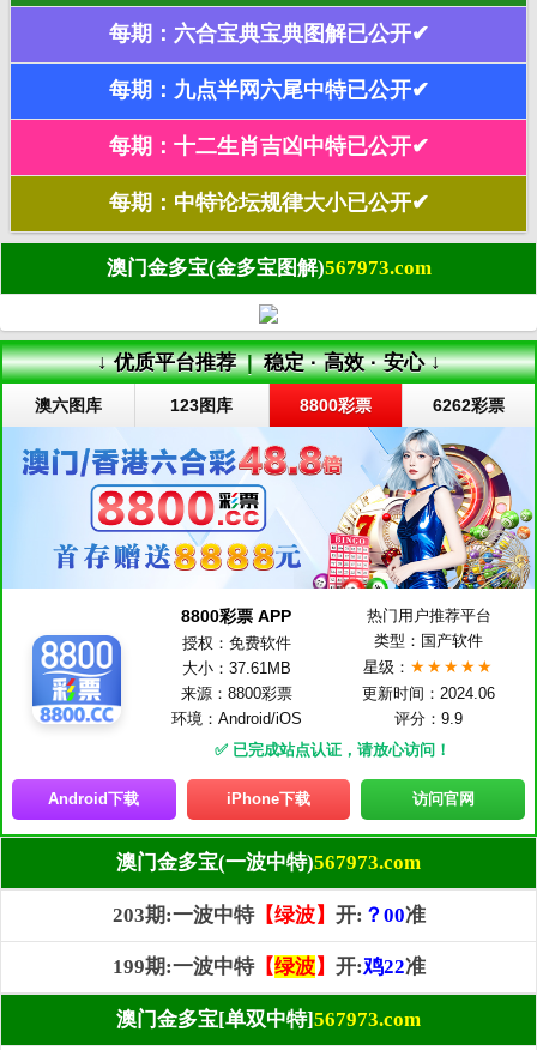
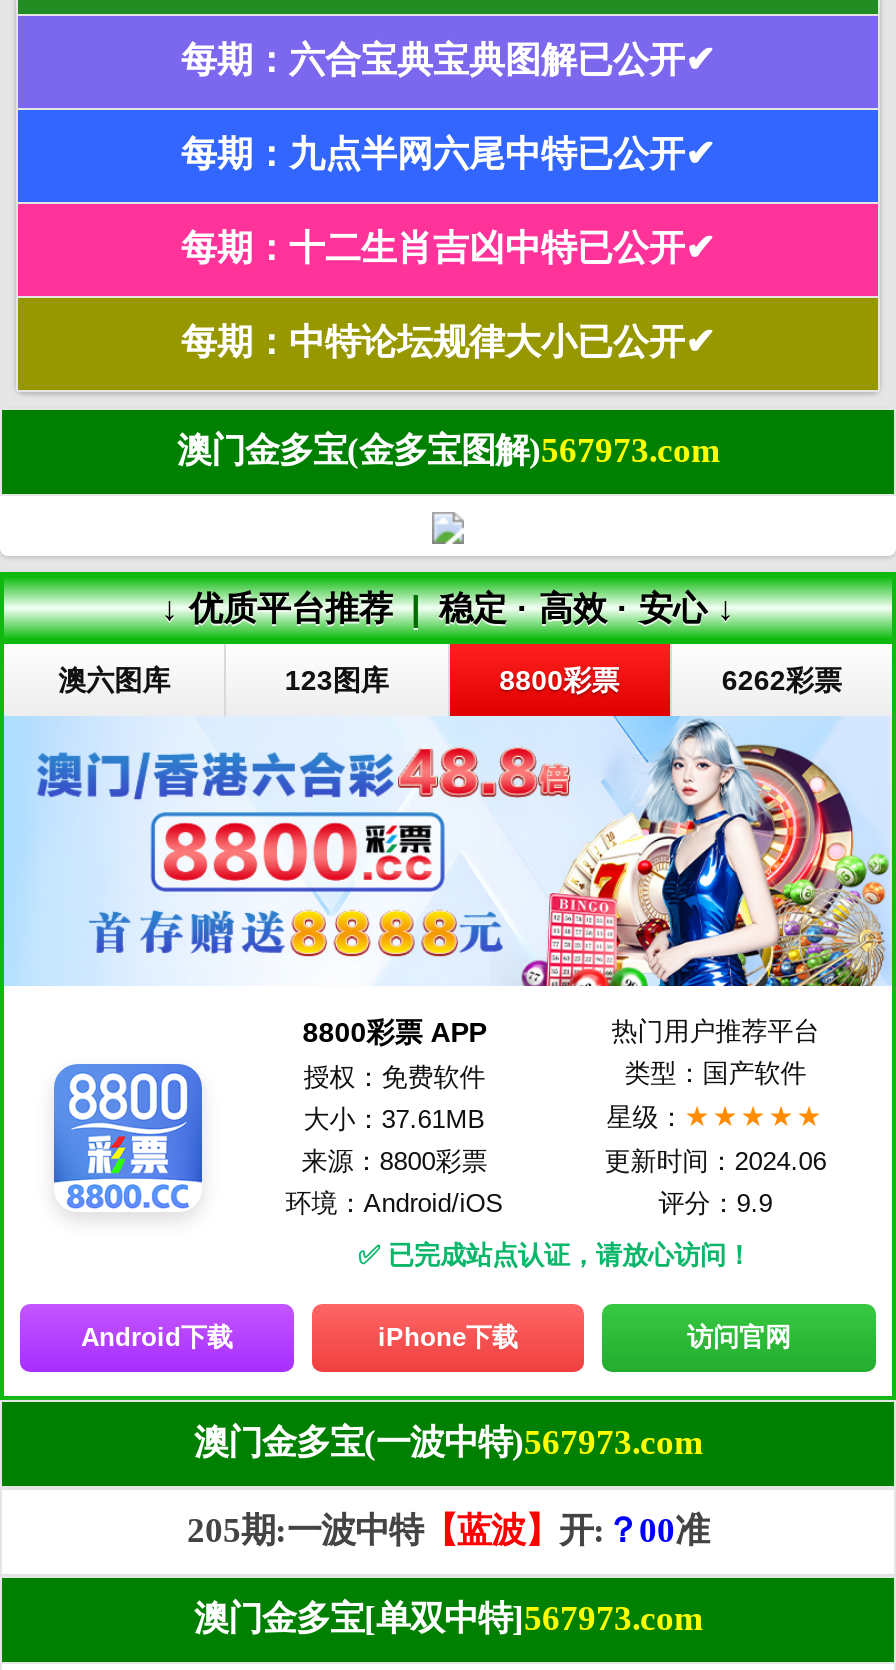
[112,904,425,978] 203期:一波中特【绿波】开:？00准 | 199期:一波中特【绿波】开:鸡22准 -> [187,1512,709,1550] 205期:一波中特【蓝波】开:？00准

